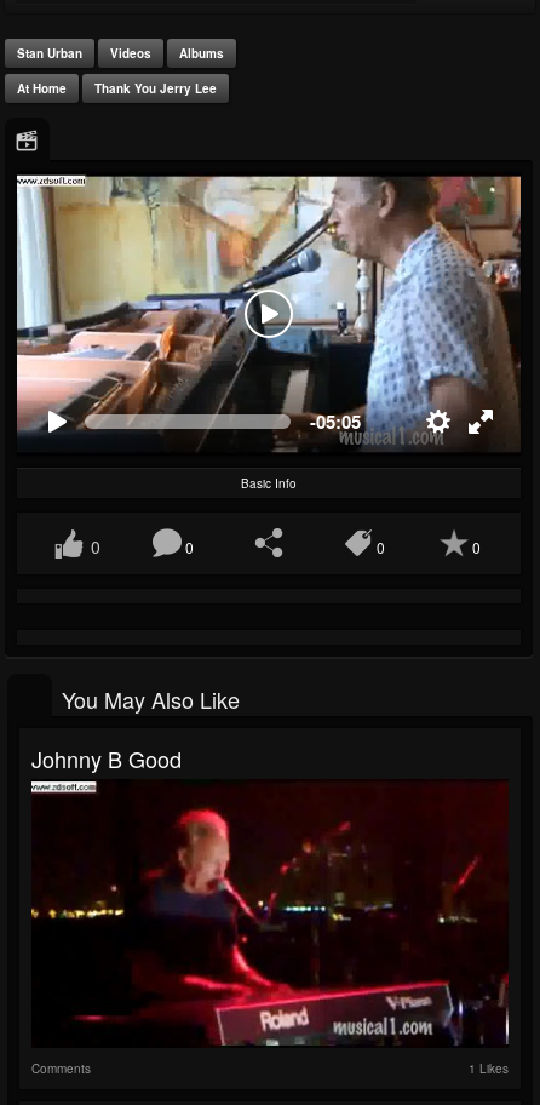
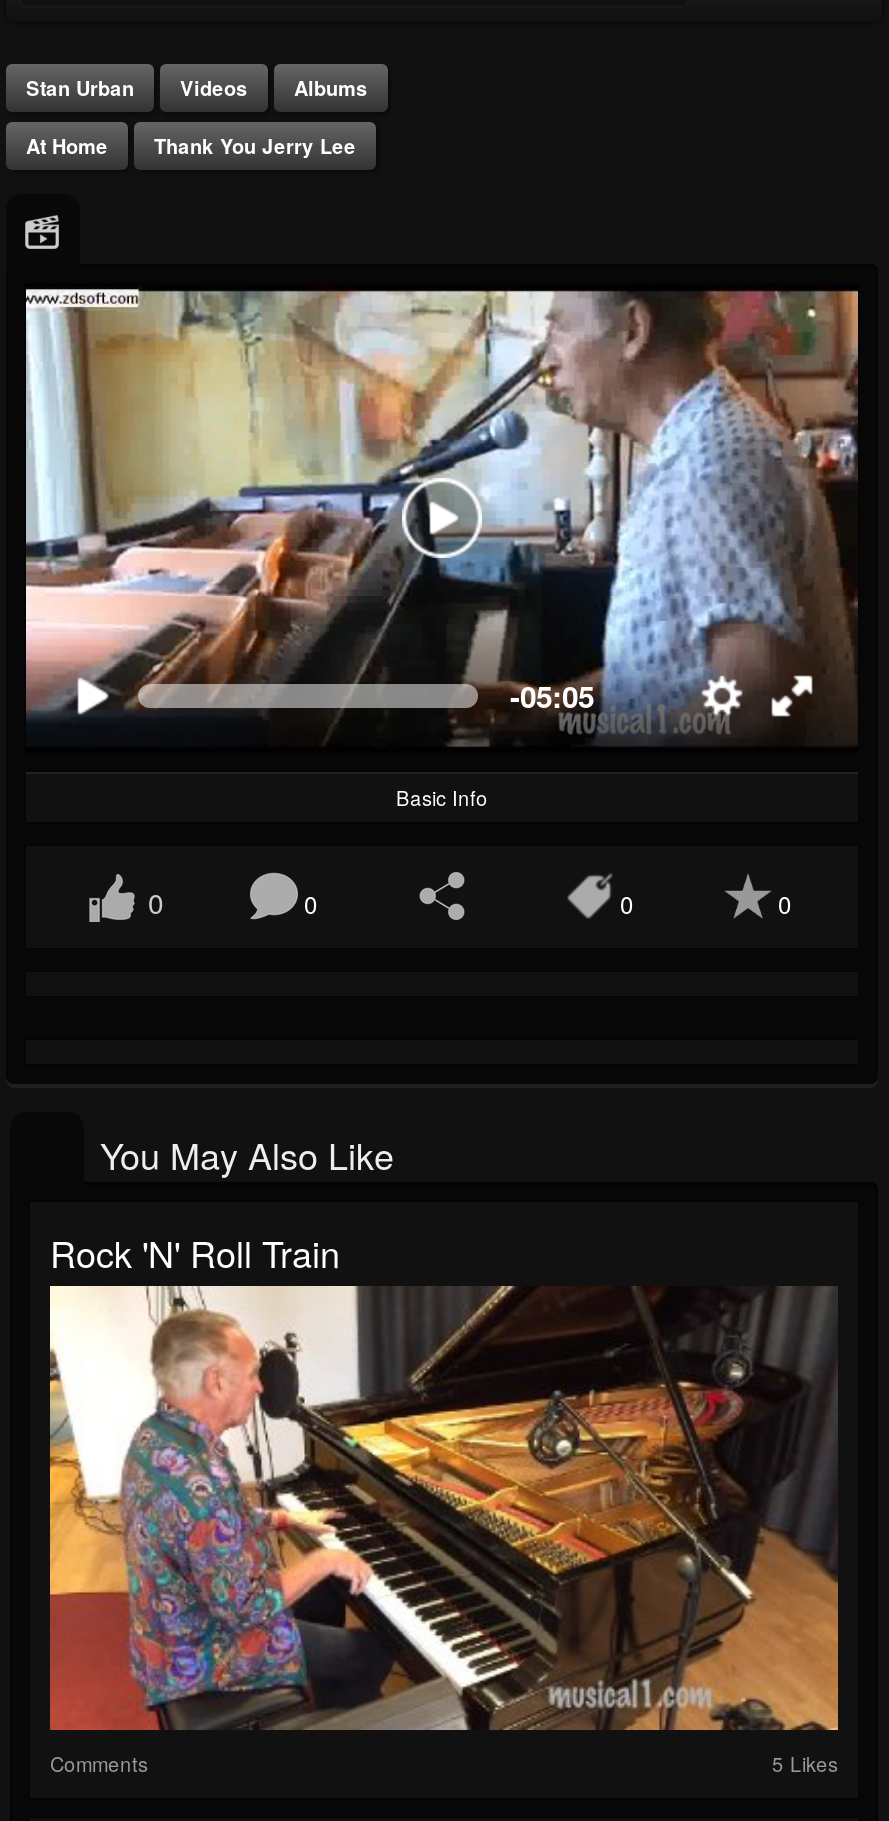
[31,743,182,774] Johnny B Good -> [50,1226,340,1278] Rock 'n' Roll Train
[30,779,510,1077] [image] | 1 Likes -> [48,1284,840,1777] [image] | 5 Likes

